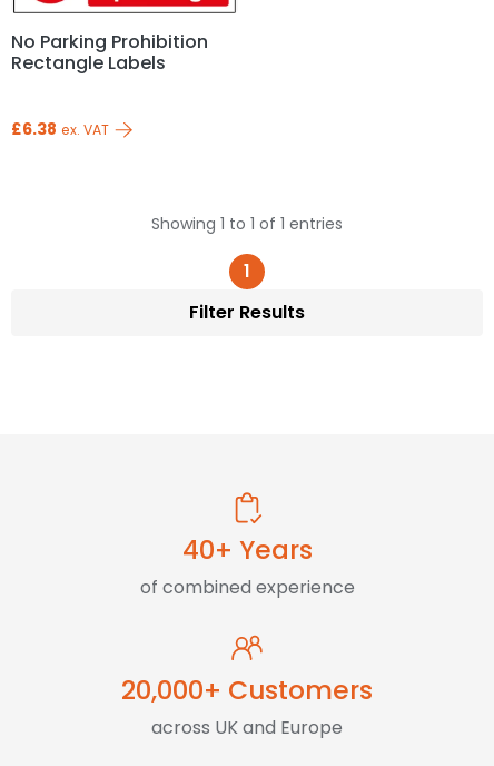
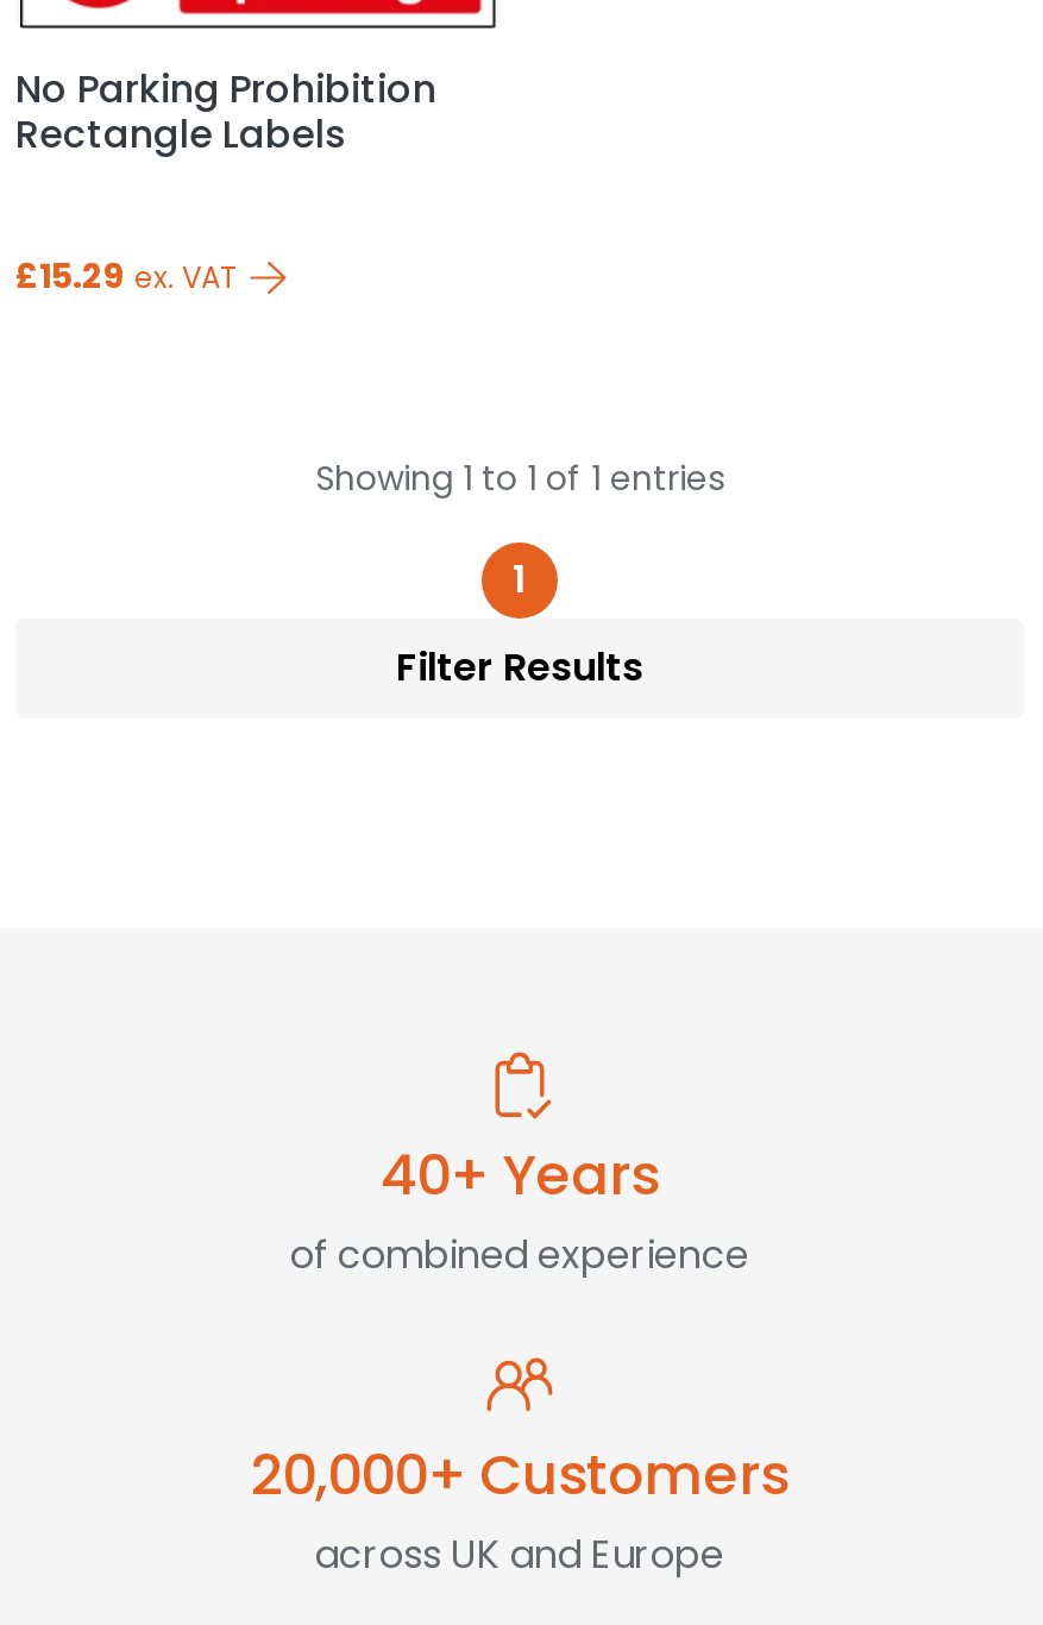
[11,118,109,140] £6.38 ex. VAT -> [15,252,237,300] £15.29 ex. VAT

